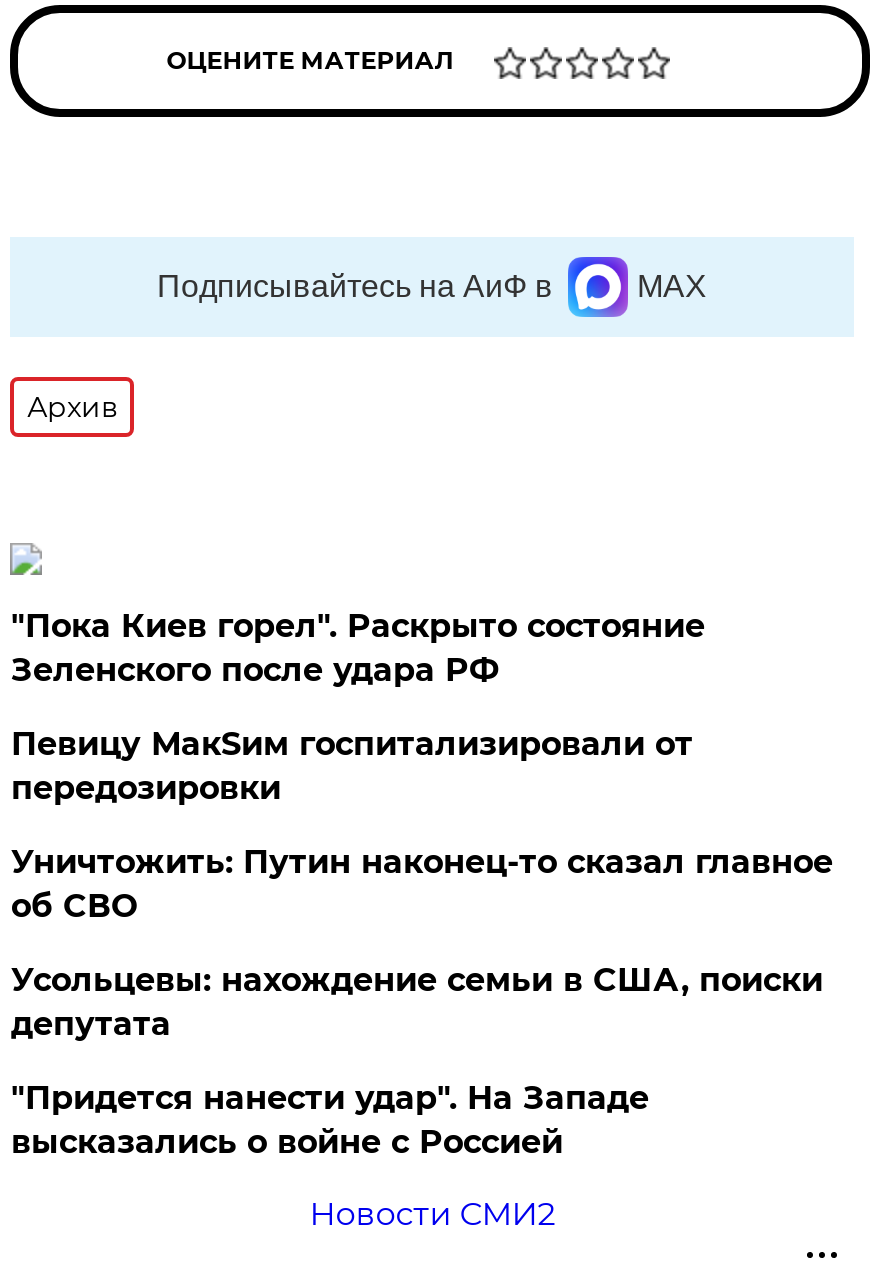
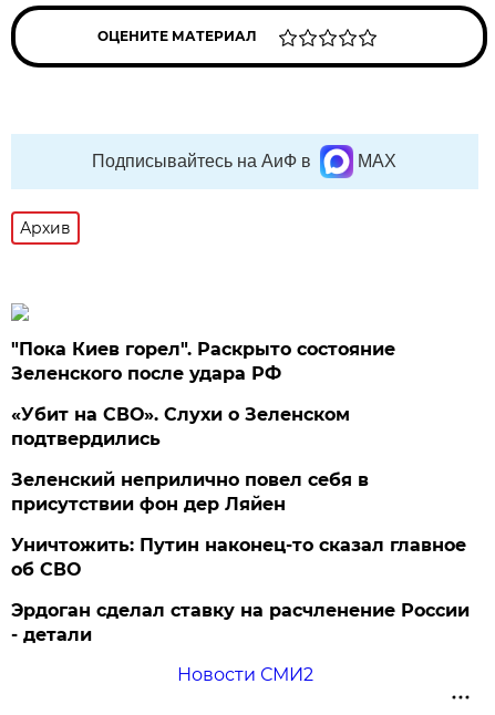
[11,725,693,807] Певицу МакSим госпитализировали от | передозировки -> [12,404,369,515] «Убит на СВО». Слухи о Зеленском | подтвердились | Зеленский неприлично повел cебя в | присутствии фон дер Ляйен
moved [11,843,833,925] -> [12,535,467,580]: Уничтожить: Путин наконец-то сказал главное | об СВО
[11,961,823,1161] Усольцевы: нахождение семьи в США, поиски | депутата | "Придется нанести удар". На Западе | высказались о войне с Россией -> [12,600,470,645] Эрдоган сделал ставку на расчленение России | - детали

